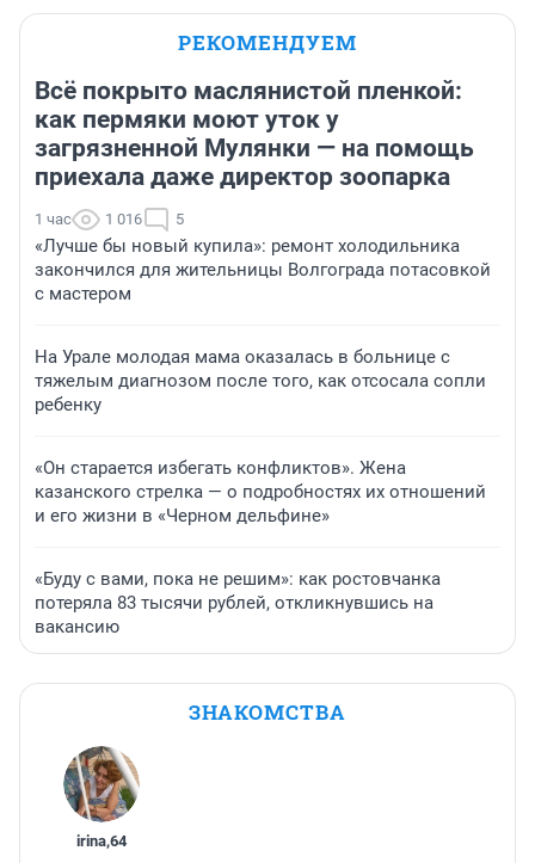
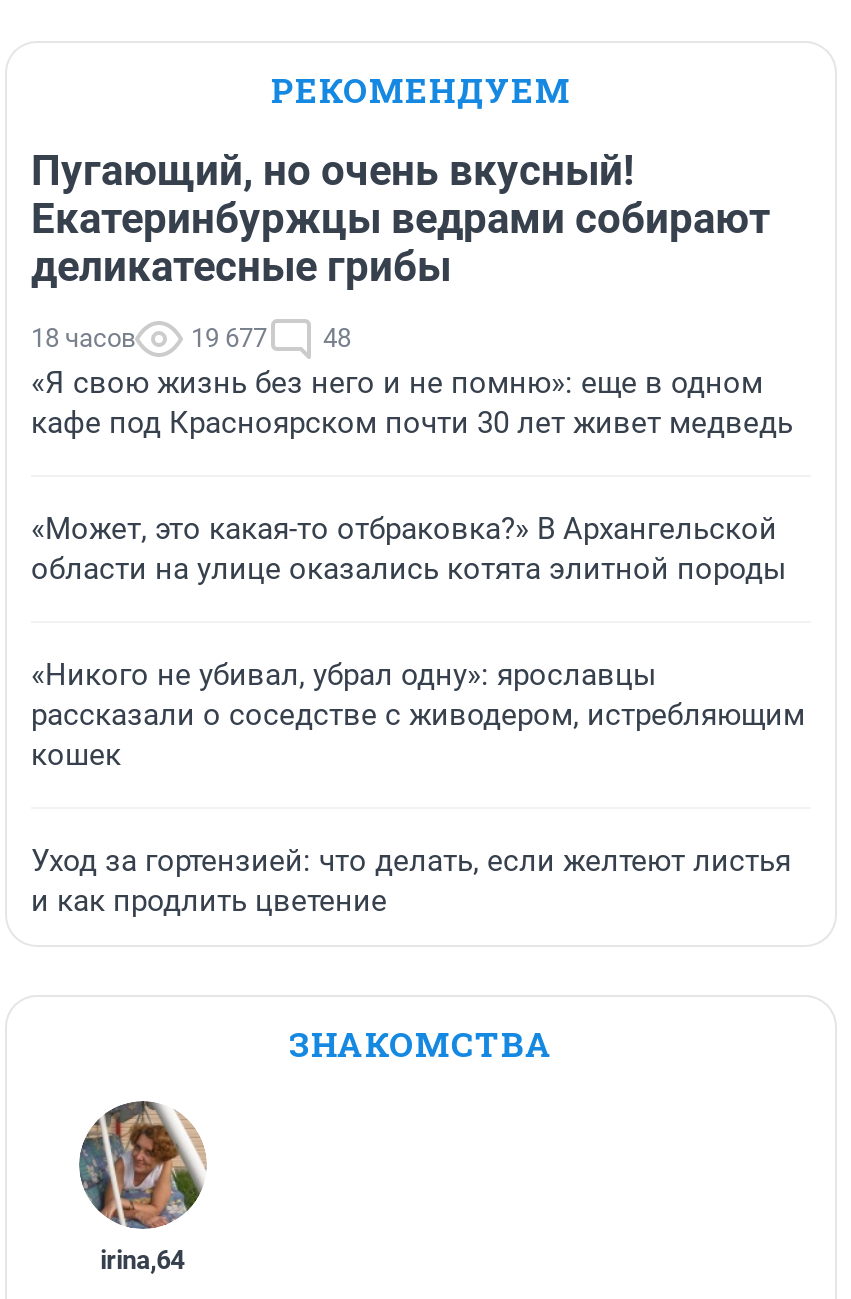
[35,76,474,191] Всё покрыто маслянистой пленкой: | как пермяки моют уток у | загрязненной Мулянки — на помощь | приехала даже директор зоопарка -> [31,146,771,290] Пугающий, но очень вкусный! | Екатеринбуржцы ведрами собирают | деликатесные грибы
[35,210,491,304] 1 час | 1 016 | 5 | «Лучше бы новый купила»: ремонт холодильника | закончился для жительницы Волгограда потасовкой | с мастером -> [31,322,793,440] 18 часов | 19 677 | 48 | «Я свою жизнь без него и не помню»: еще в одном | кафе под Красноярском почти 30 лет живет медведь
[35,346,486,415] На Урале молодая мама оказалась в больнице с | тяжелым диагнозом после того, как отсосала сопли | ребенку -> [31,510,787,586] «Может, это какая-то отбраковка?» В Архангельской | области на улице оказались котята элитной породы
[35,457,486,526] «Он старается избегать конфликтов». Жена | казанского стрелка — о подробностях их отношений | и его жизни в «Черном дельфине» -> [31,656,805,772] «Никого не убивал, убрал одну»: ярославцы | рассказали о соседстве с живодером, истребляющим | кошек
[35,568,441,637] «Буду с вами, пока не решим»: как ростовчанка | потеряла 83 тысячи рублей, откликнувшись на | вакансию -> [31,842,791,918] Уход за гортензией: что делать, если желтеют листья | и как продлить цветение

